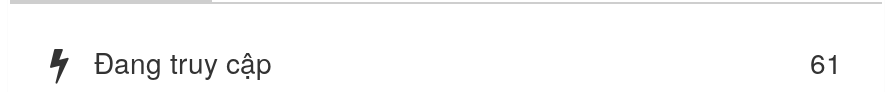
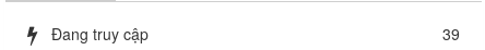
[810,42,842,82] 61 -> [442,23,460,44] 39

